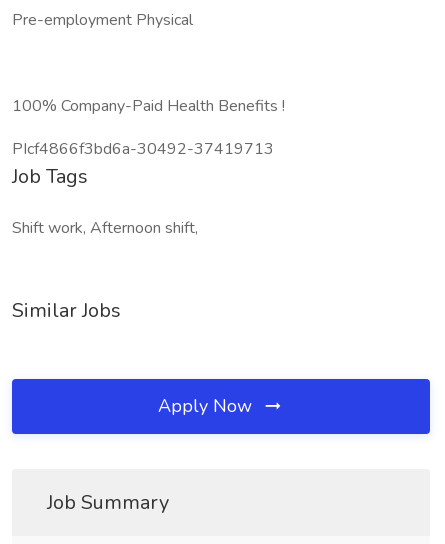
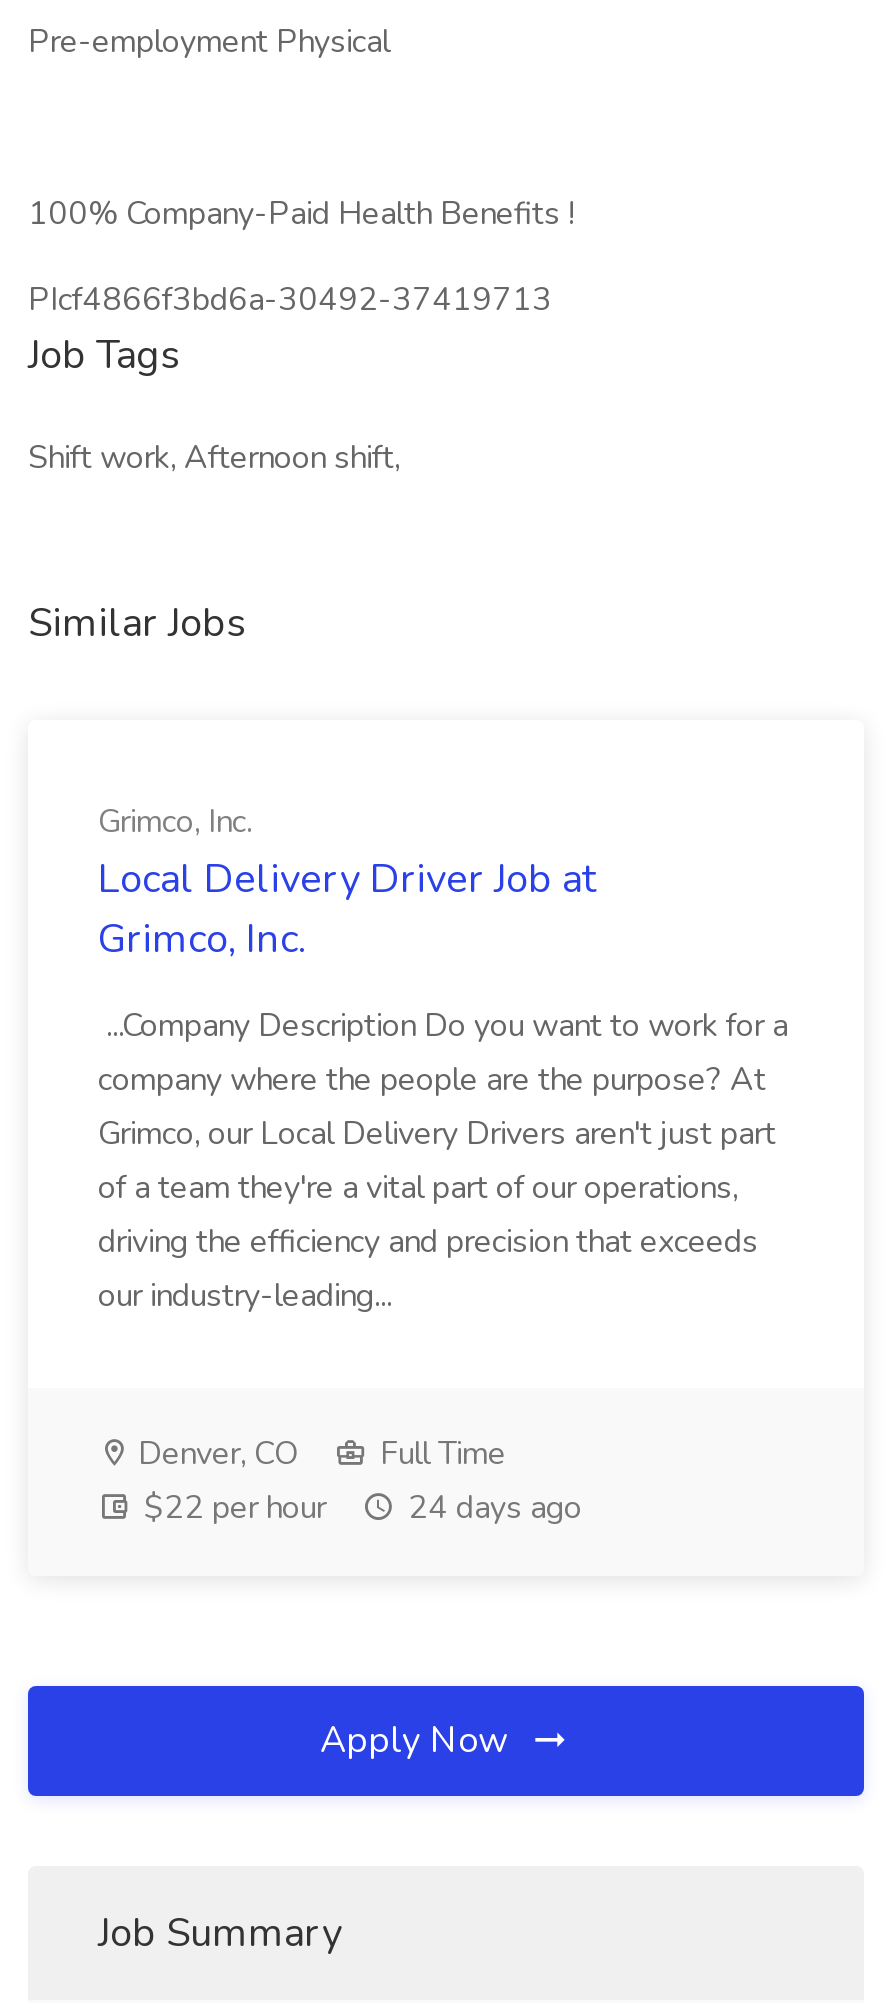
none -> [98,800,788,1318] Grimco, Inc. | Local Delivery Driver Job at | Grimco, Inc. | ...Company Description Do you want to work for a | company where the people are the purpose? At | Grimco, our Local Delivery Drivers aren't just part | of a team they're a vital part of our operations, | driving the efficiency and precision that exceeds | our industry-leading...
none -> [130,1432,582,1530] Denver, CO | Full Time | $22 per hour | 24 days ago

